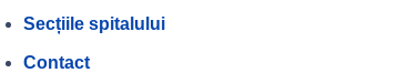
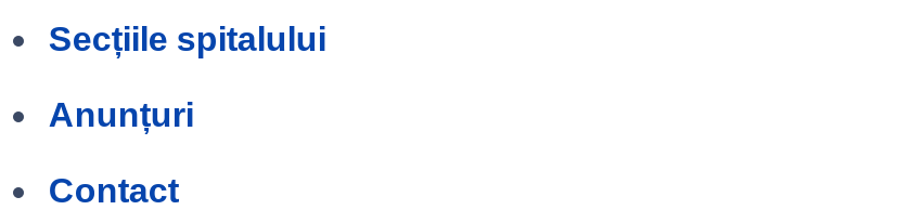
none -> [49,97,194,134] Anunțuri

